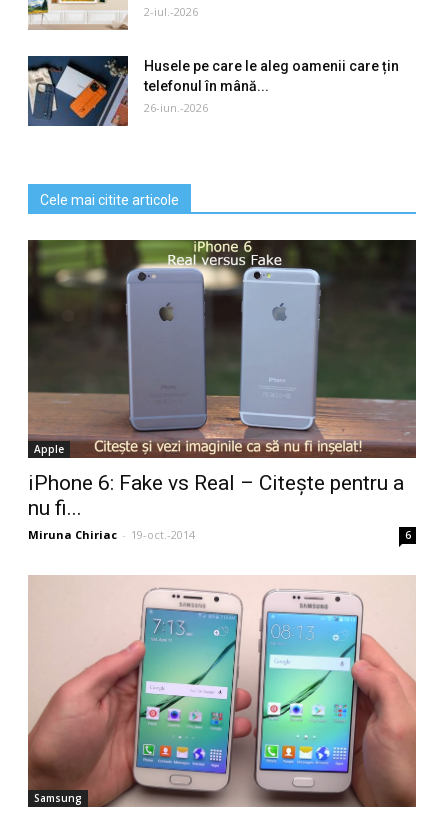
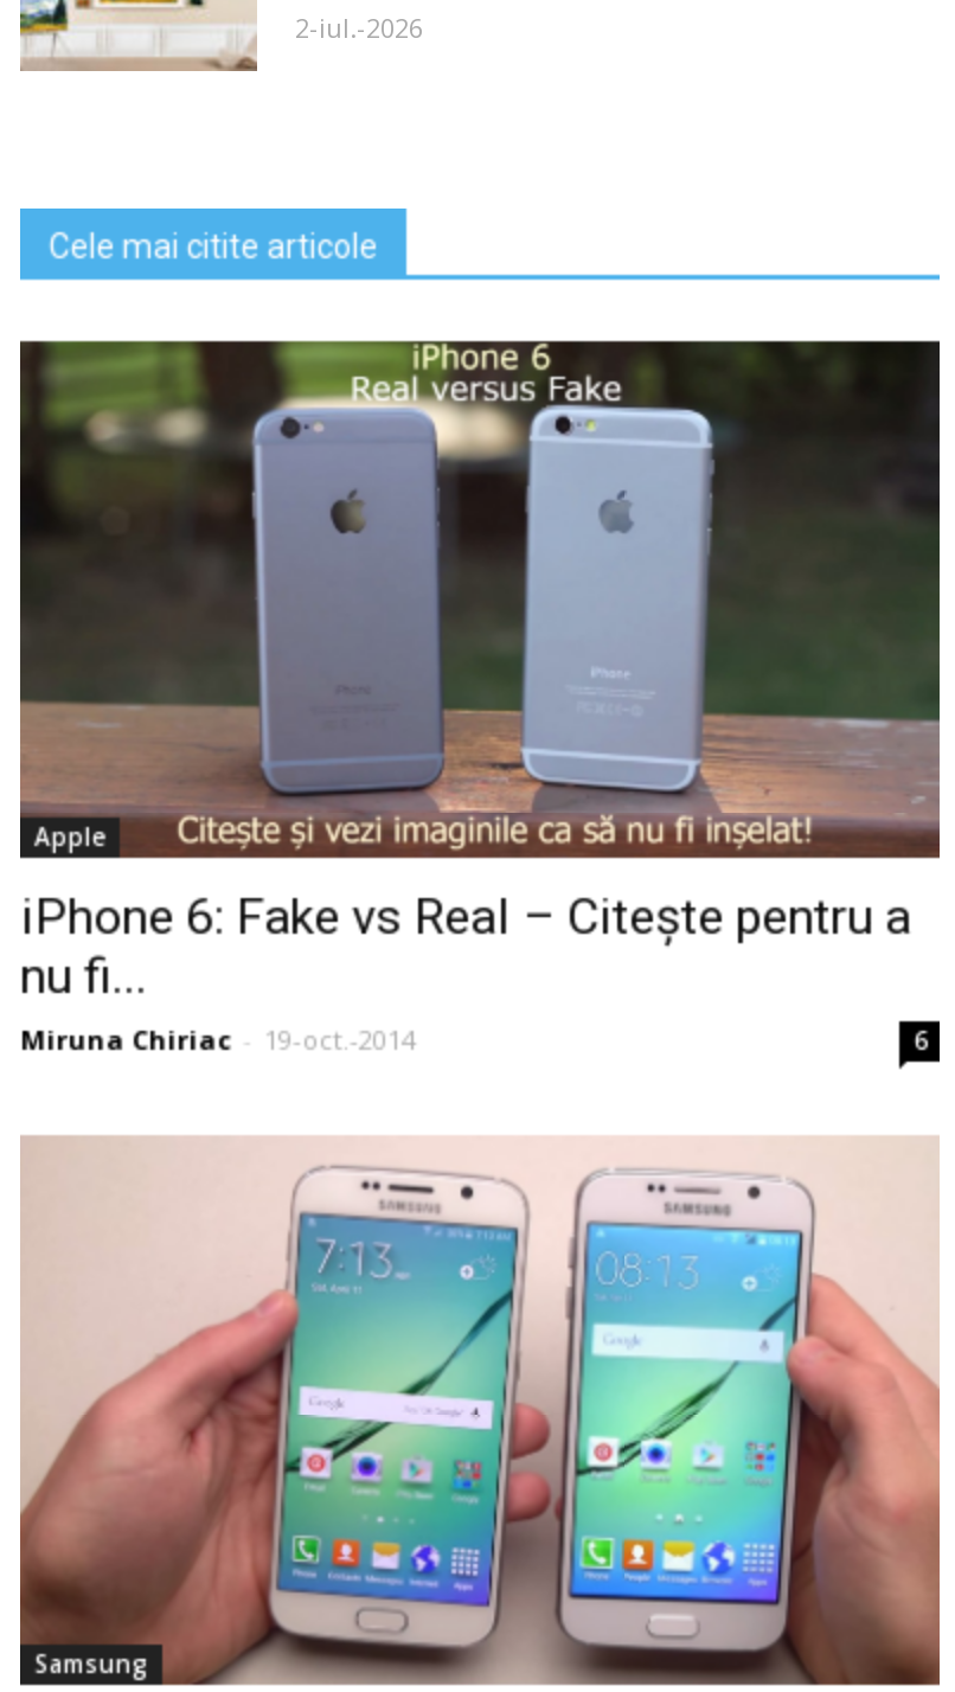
[27,55,399,127] [image] | Husele pe care le aleg oamenii care țin | telefonul în mână... | 26-iun.-2026 -> none

